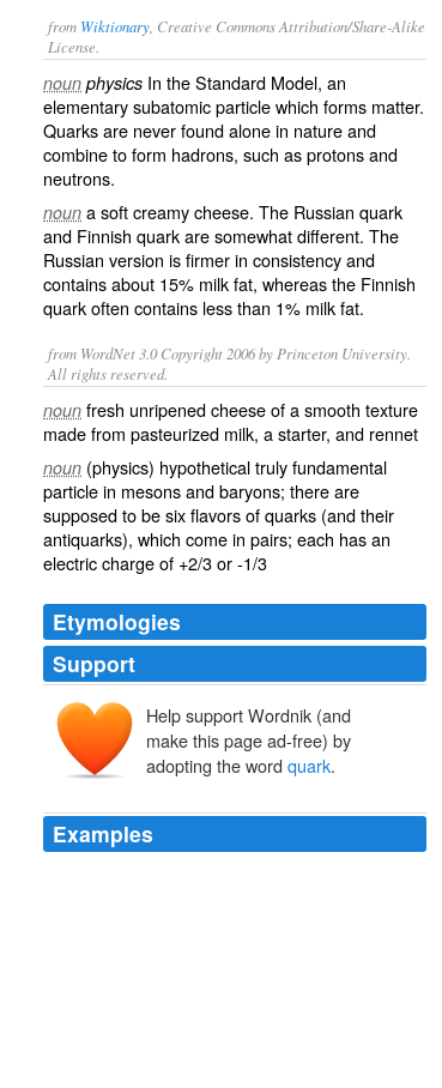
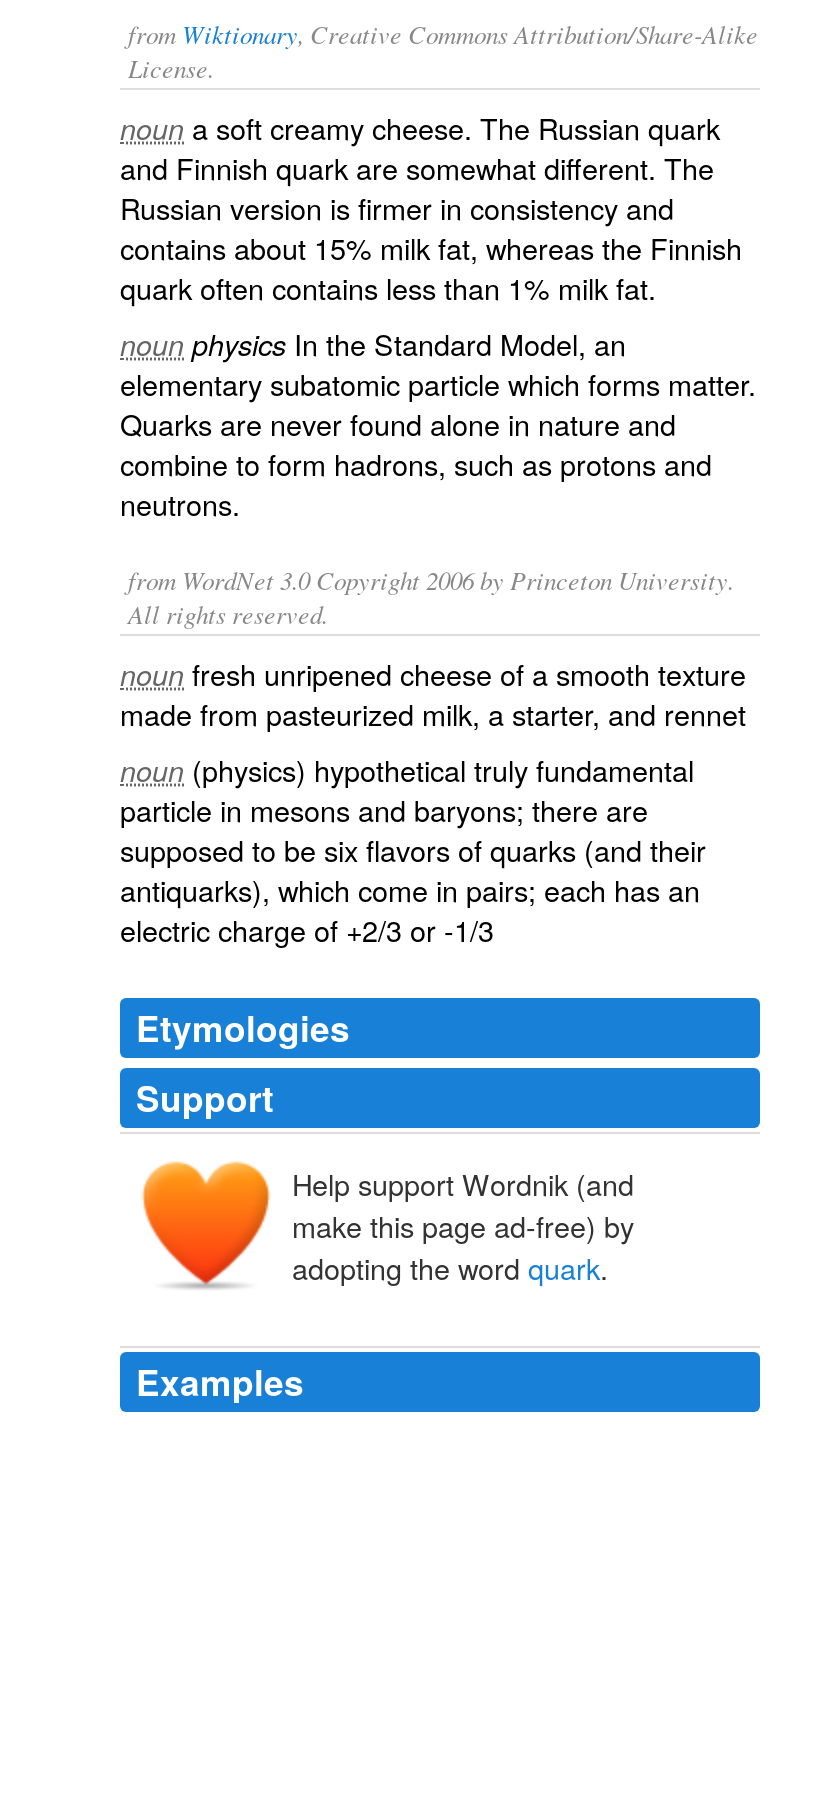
moved [43,69,424,190] -> [120,321,756,523]: noun physics In the Standard Model, an | elementary subatomic particle which forms matter. | Quarks are never found alone in nature and | combine to form hadrons, such as protons and | neutrons.
moved [43,199,416,320] -> [120,105,742,307]: noun a soft creamy cheese. The Russian quark | and Finnish quark are somewhat different. The | Russian version is firmer in consistency and | contains about 15% milk fat, whereas the Finnish | quark often contains less than 1% milk fat.

